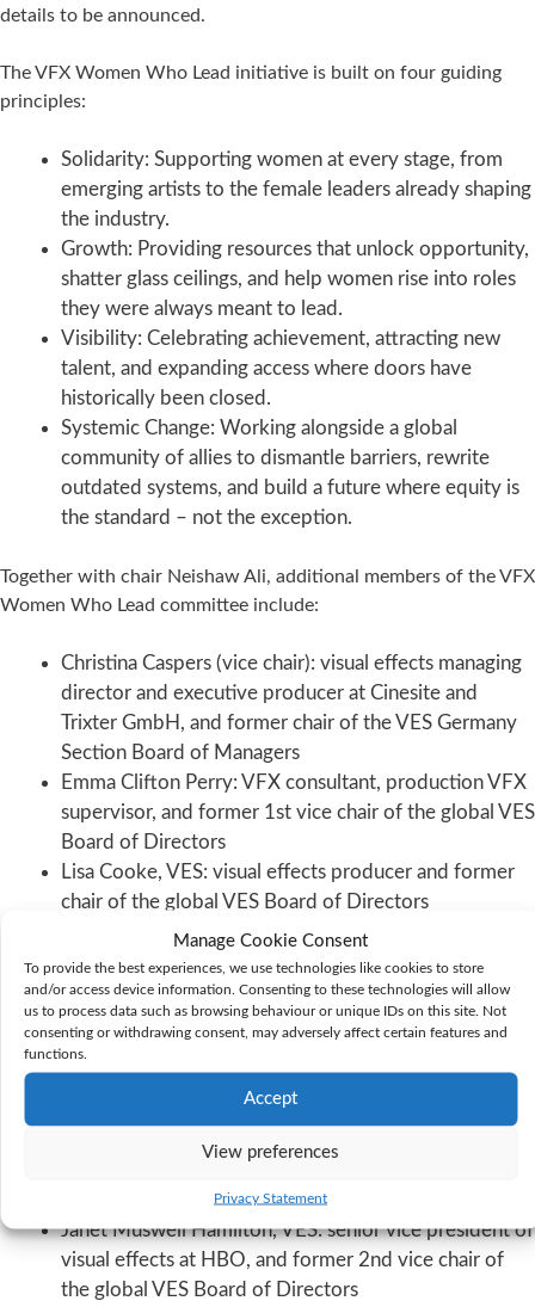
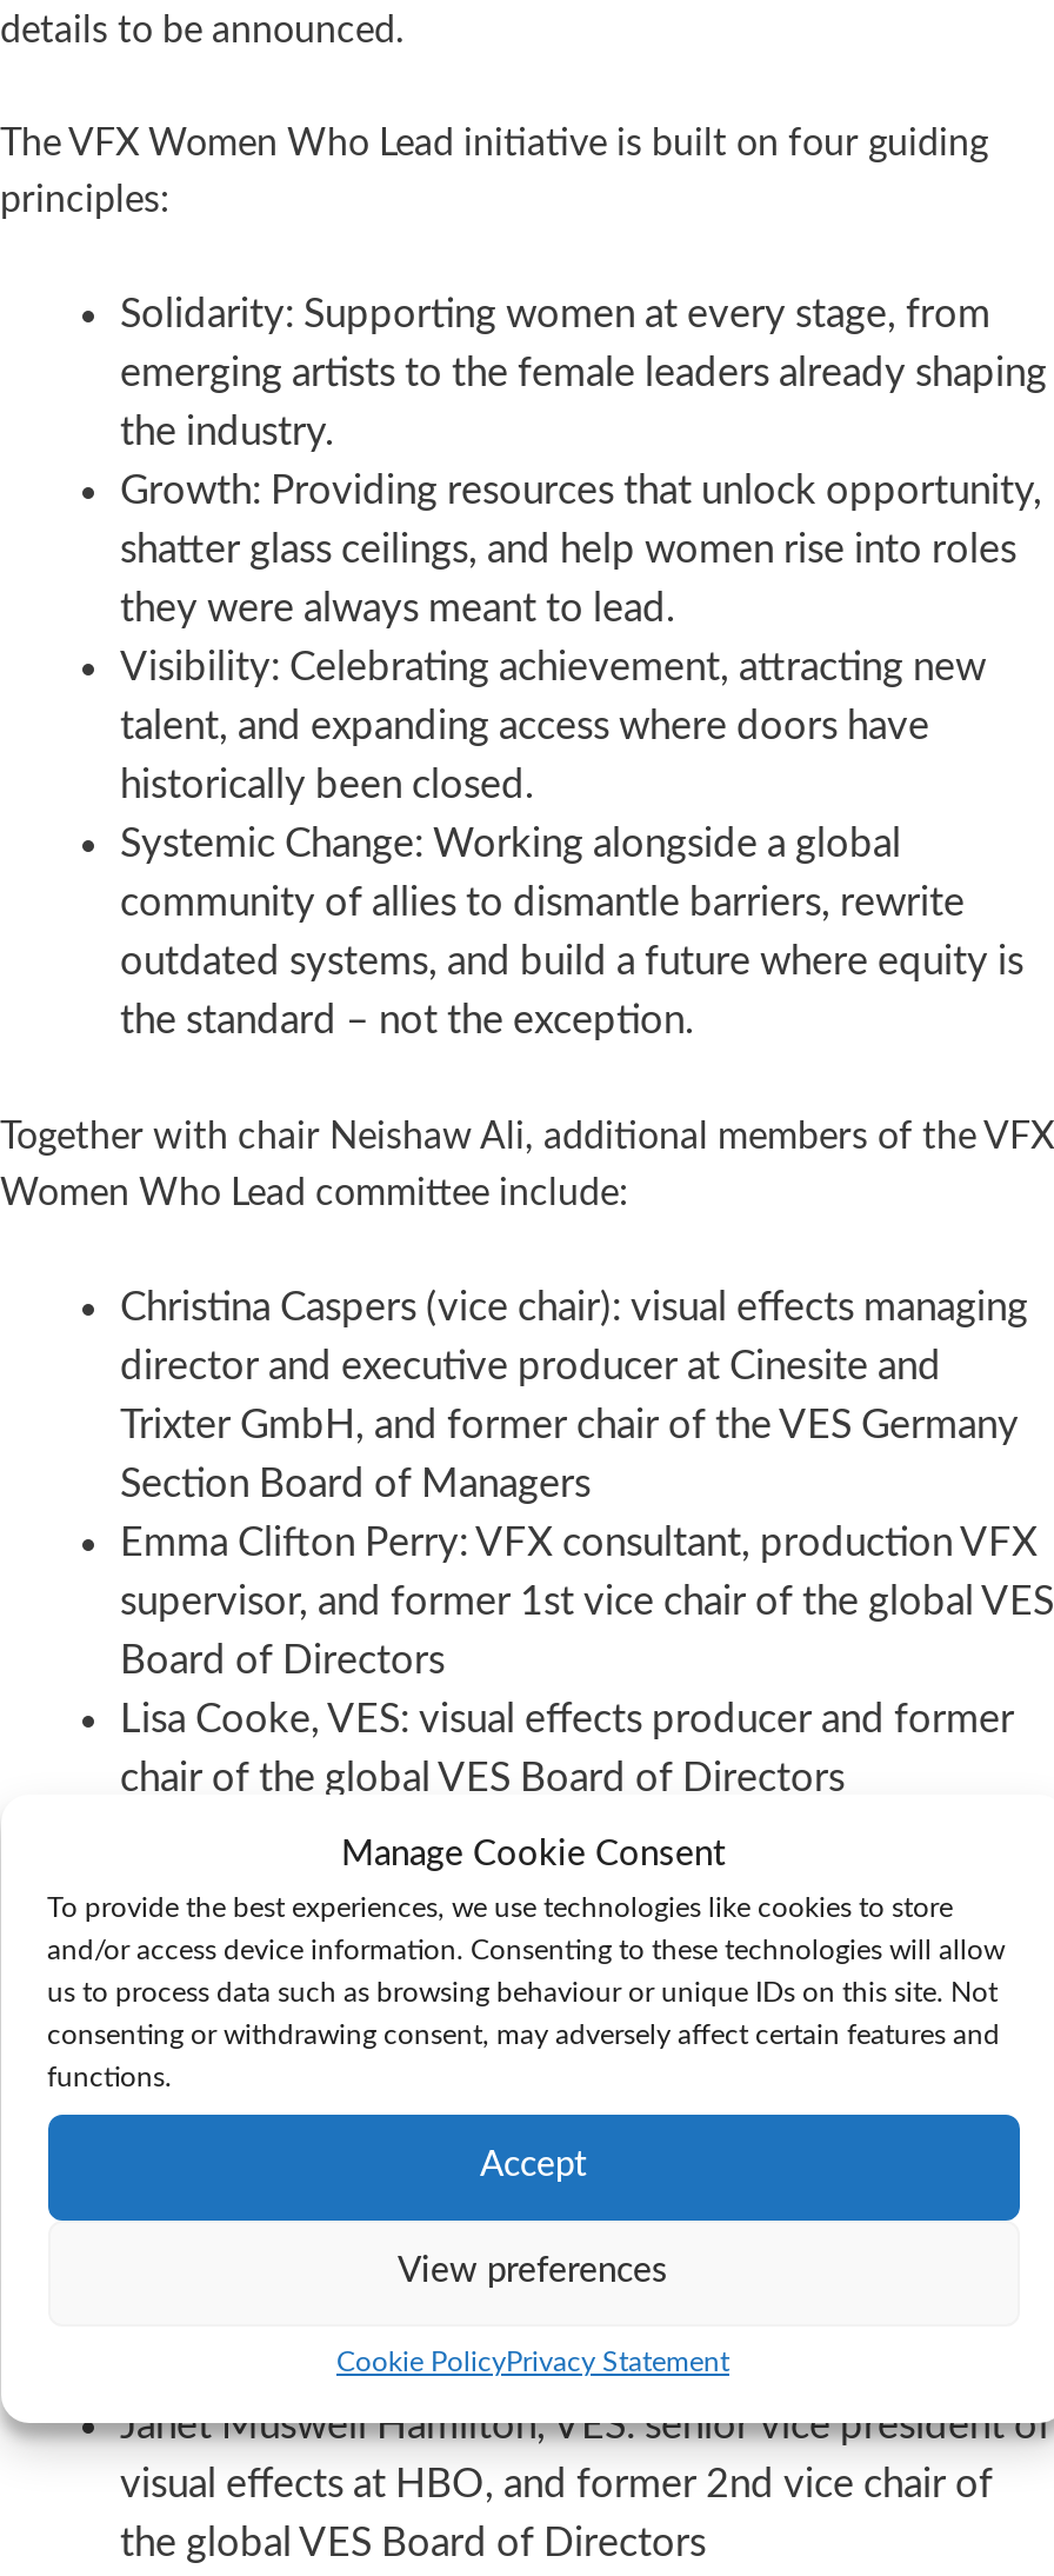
[214,1190,327,1204] Privacy Statement -> [336,2347,729,2375] Cookie PolicyPrivacy Statement

